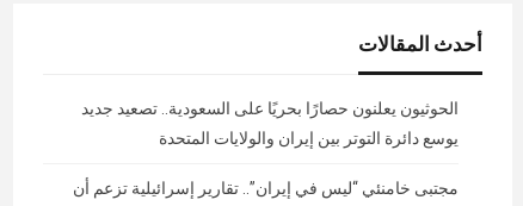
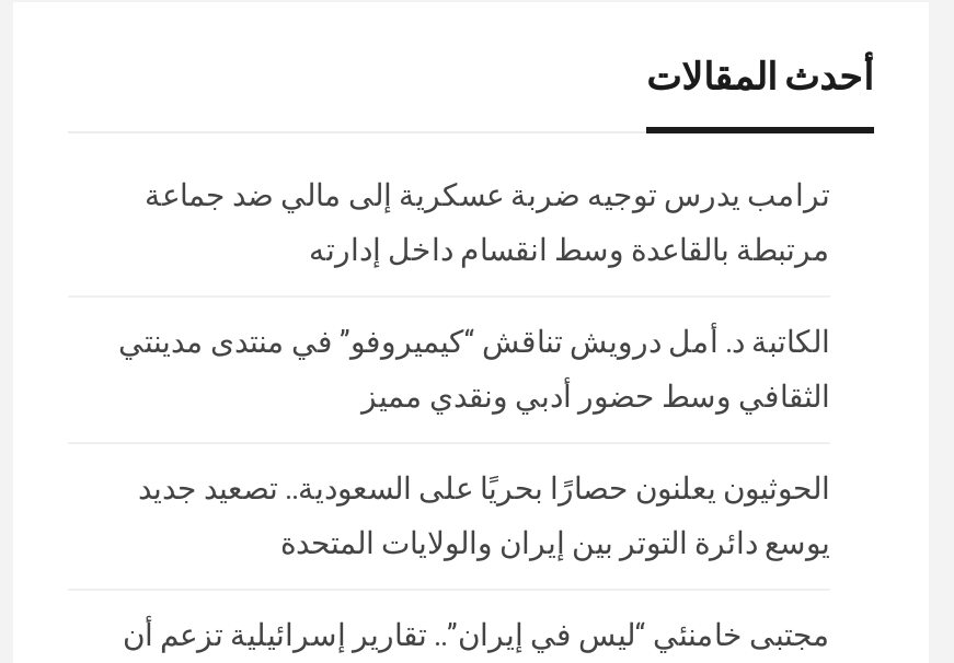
none -> [118,178,830,414] ترامب يدرس توجيه ضربة عسكرية إلى مالي ضد جماعة | مرتبطة بالقاعدة وسط انقسام داخل إدارته | الكاتبة د. أمل درويش تناقش “كيميروفو” في منتدى مدينتي | الثقافي وسط حضور أدبي ونقدي مميز

